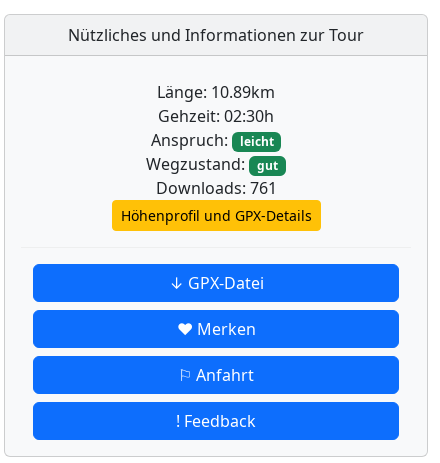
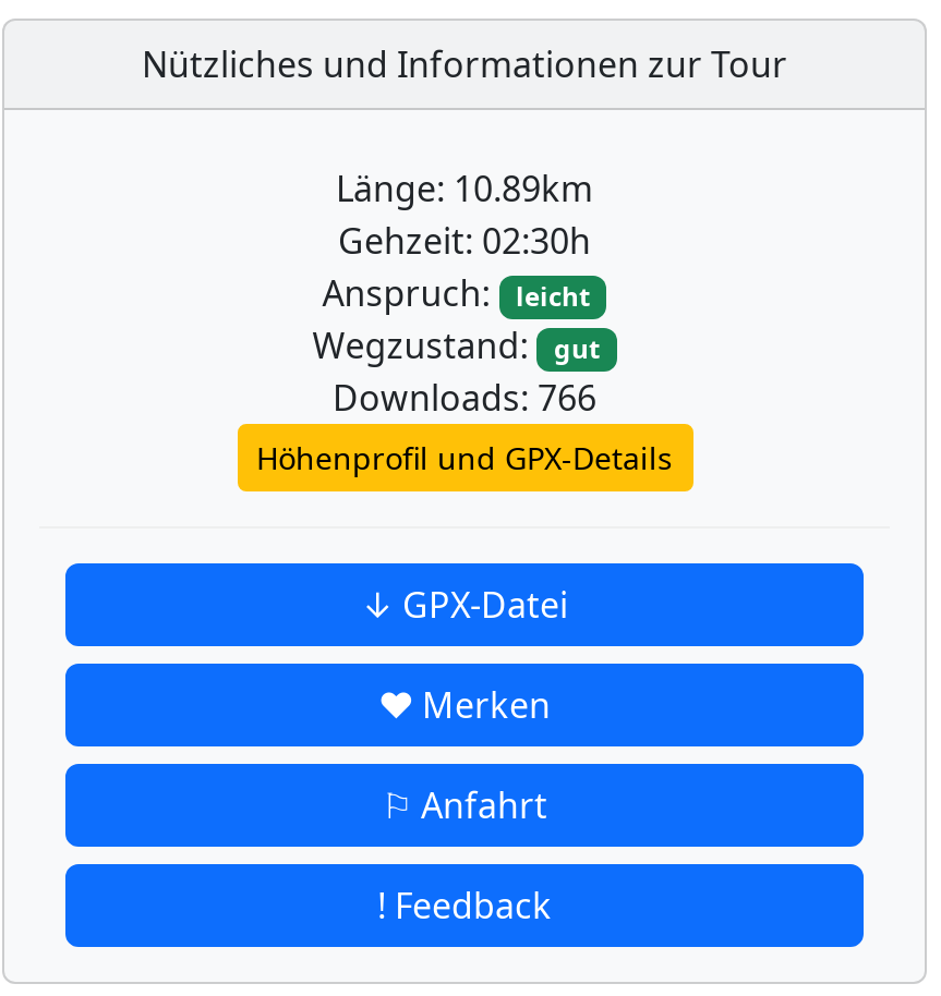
[155,177,276,199] Downloads: 761 -> [333,375,596,423] Downloads: 766

